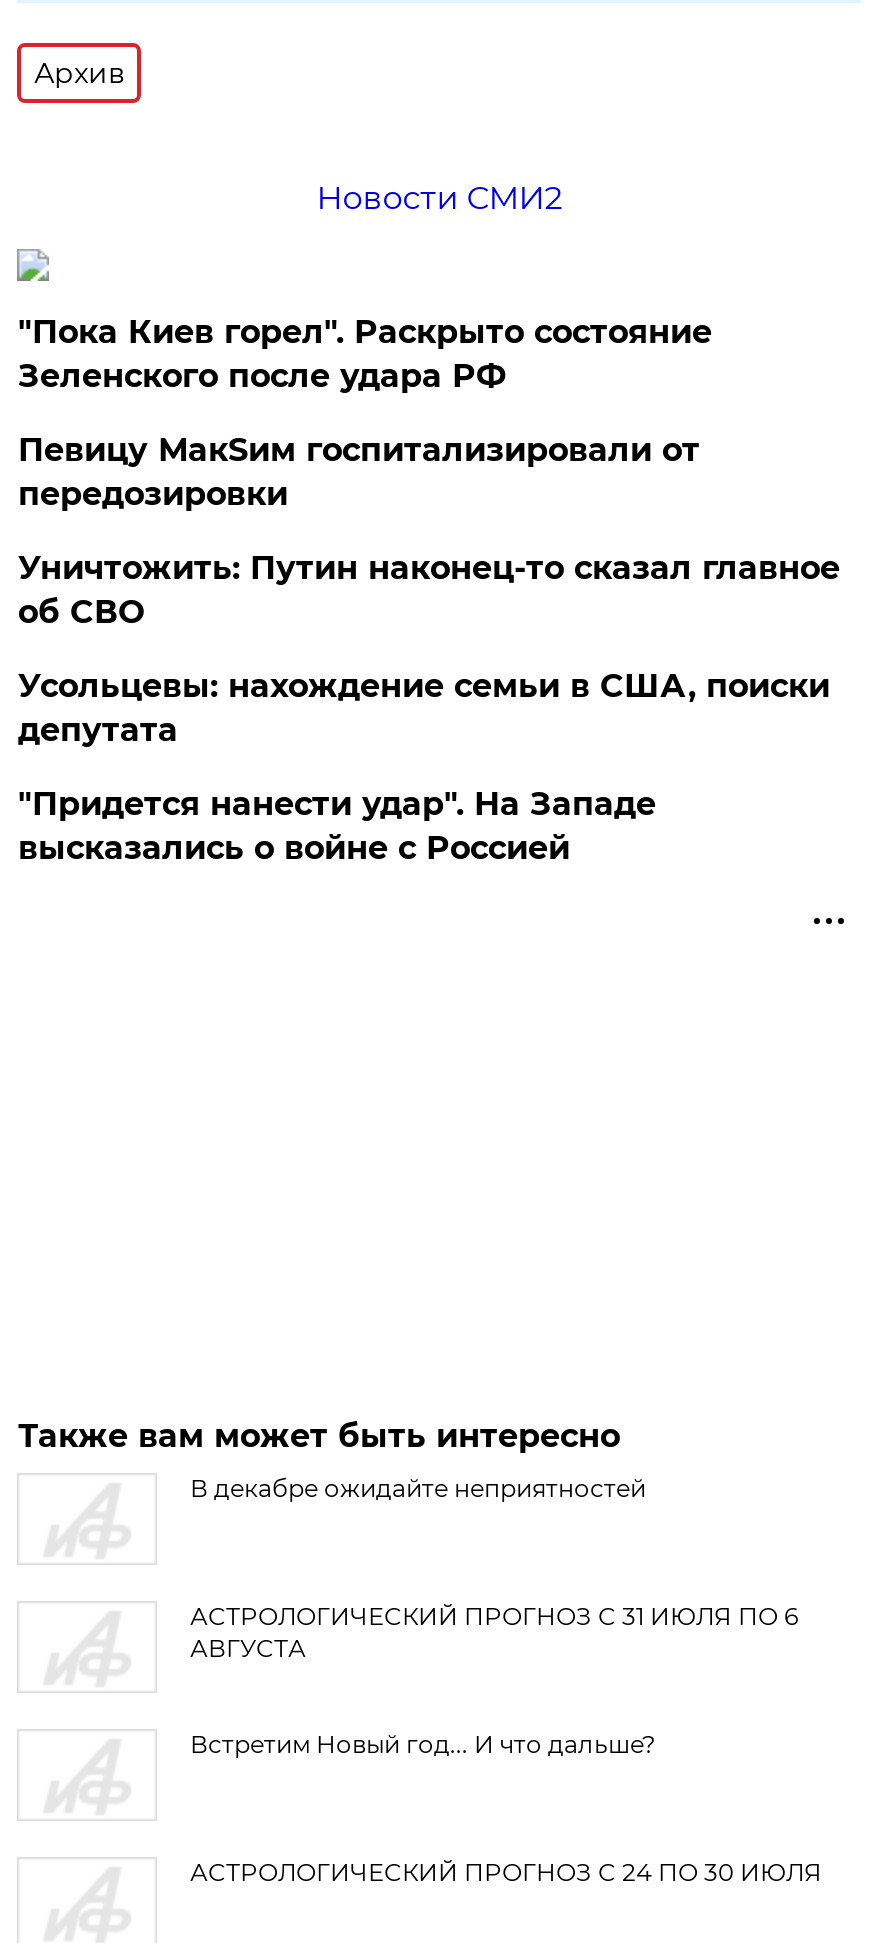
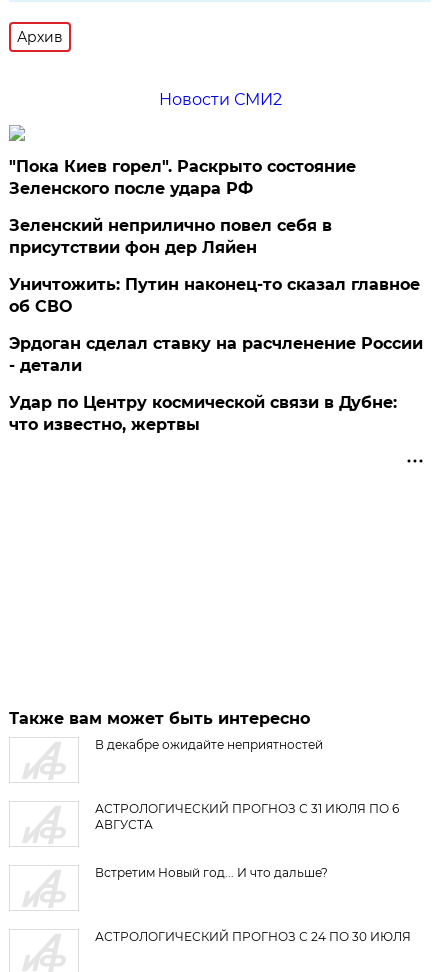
[18,431,700,513] Певицу МакSим госпитализировали от | передозировки -> [9,216,332,257] Зеленский неприлично повел cебя в | присутствии фон дер Ляйен
[18,667,830,749] Усольцевы: нахождение семьи в США, поиски | депутата -> [9,334,423,375] Эрдоган сделал ставку на расчленение России | - детали
[18,785,656,867] "Придется нанести удар". На Западе | высказались о войне с Россией -> [9,393,397,434] Удар по Центру космической связи в Дубне: | что известно, жертвы

